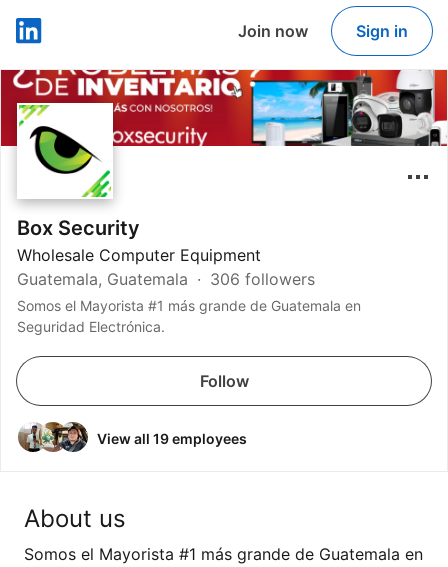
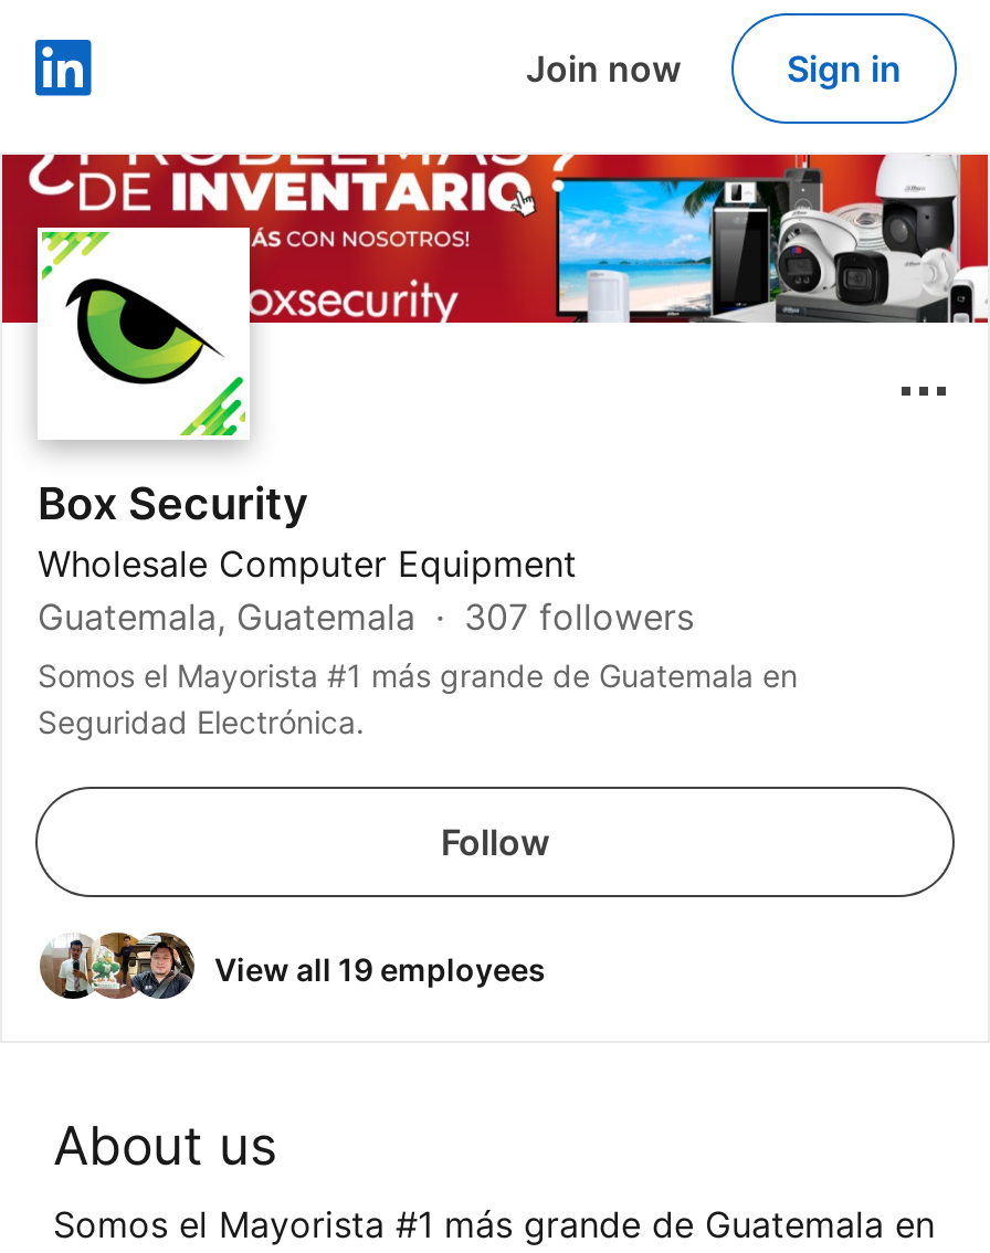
[17,269,315,289] Guatemala, Guatemala 306 followers -> [38,594,694,639] Guatemala, Guatemala 307 followers

